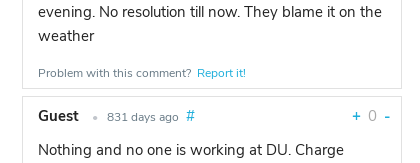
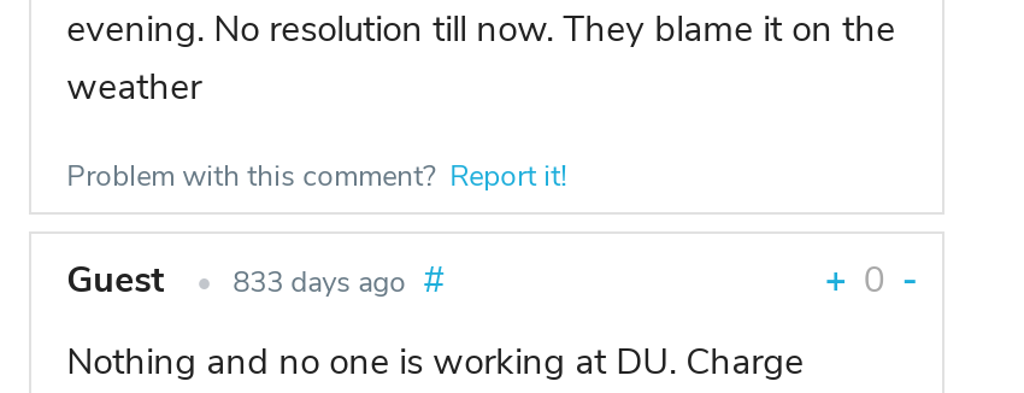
[38,106,195,126] Guest • 831 days ago # -> [66,256,445,304] Guest • 833 days ago #

